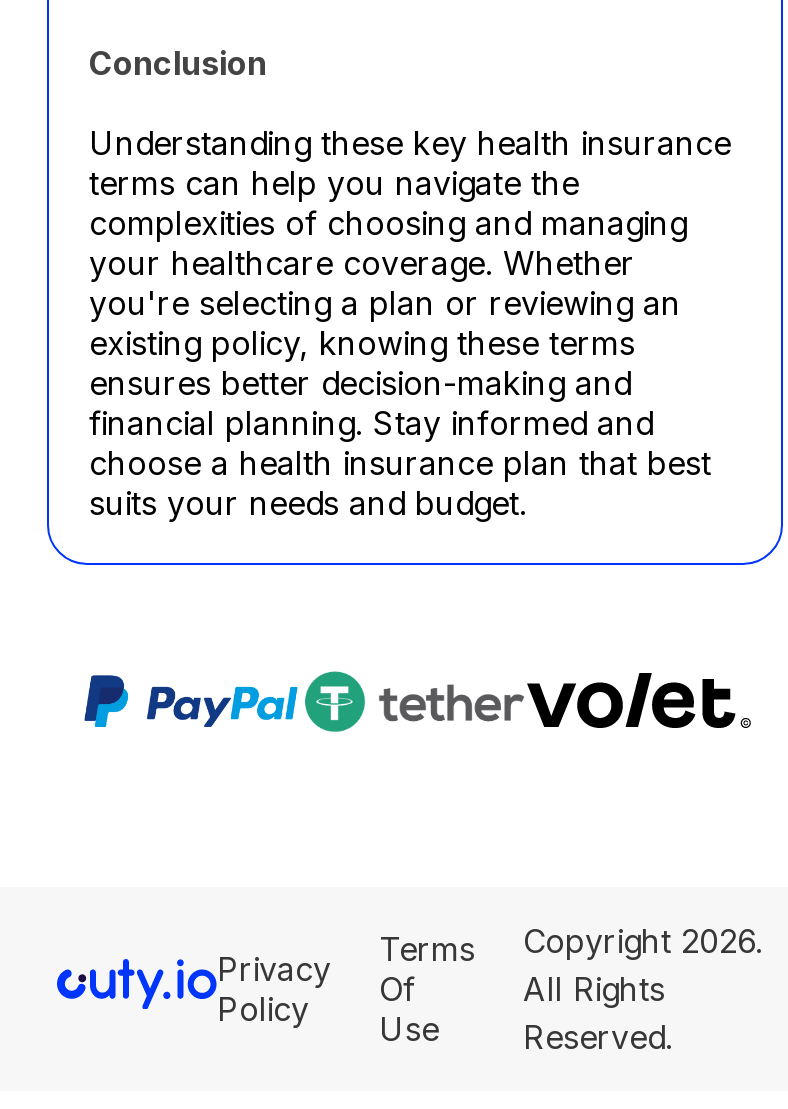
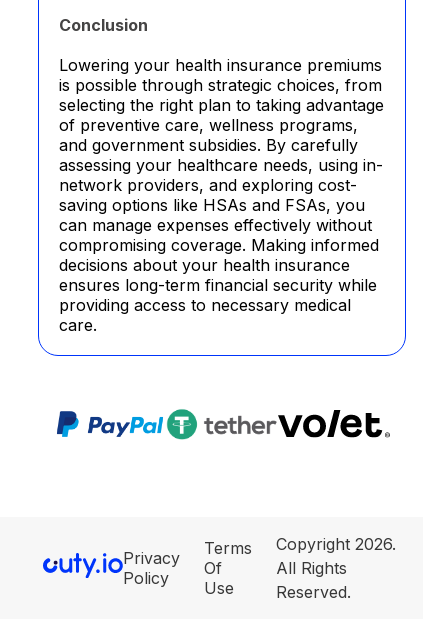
[89,123,731,523] Understanding these key health insurance | terms can help you navigate the | complexities of choosing and managing | your healthcare coverage. Whether | you're selecting a plan or reviewing an | existing policy, knowing these terms | ensures better decision-making and | financial planning. Stay informed and | choose a health insurance plan that best | suits your needs and budget. -> [59,55,384,335] Lowering your health insurance premiums | is possible through strategic choices, from | selecting the right plan to taking advantage | of preventive care, wellness programs, | and government subsidies. By carefully | assessing your healthcare needs, using in- | network providers, and exploring cost- | saving options like HSAs and FSAs, you | can manage expenses effectively without | compromising coverage. Making informed | decisions about your health insurance | ensures long-term financial security while | providing access to necessary medical | care.

